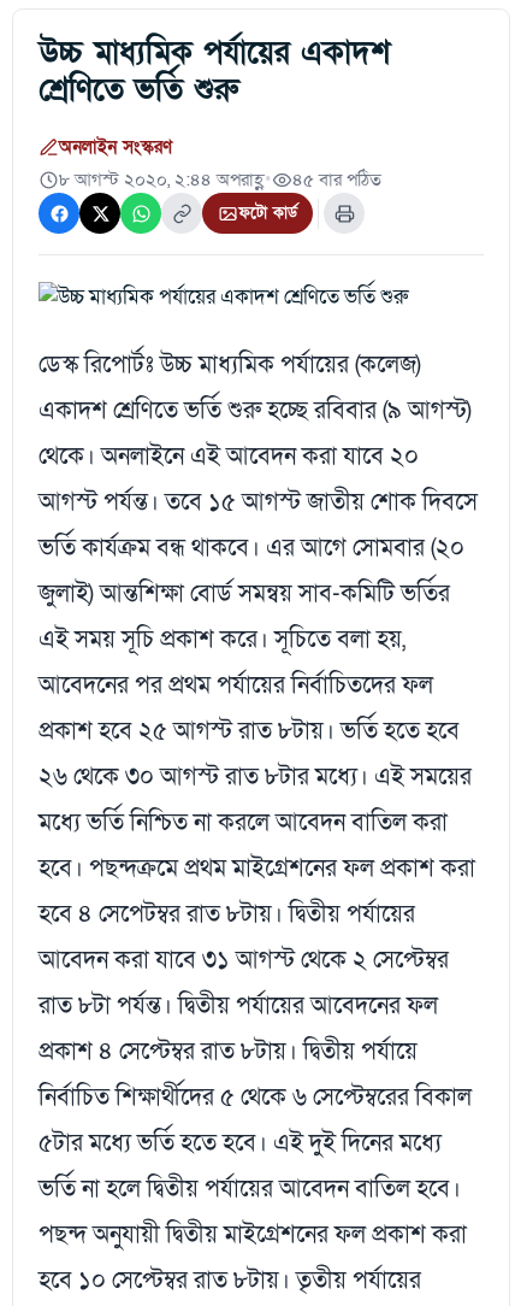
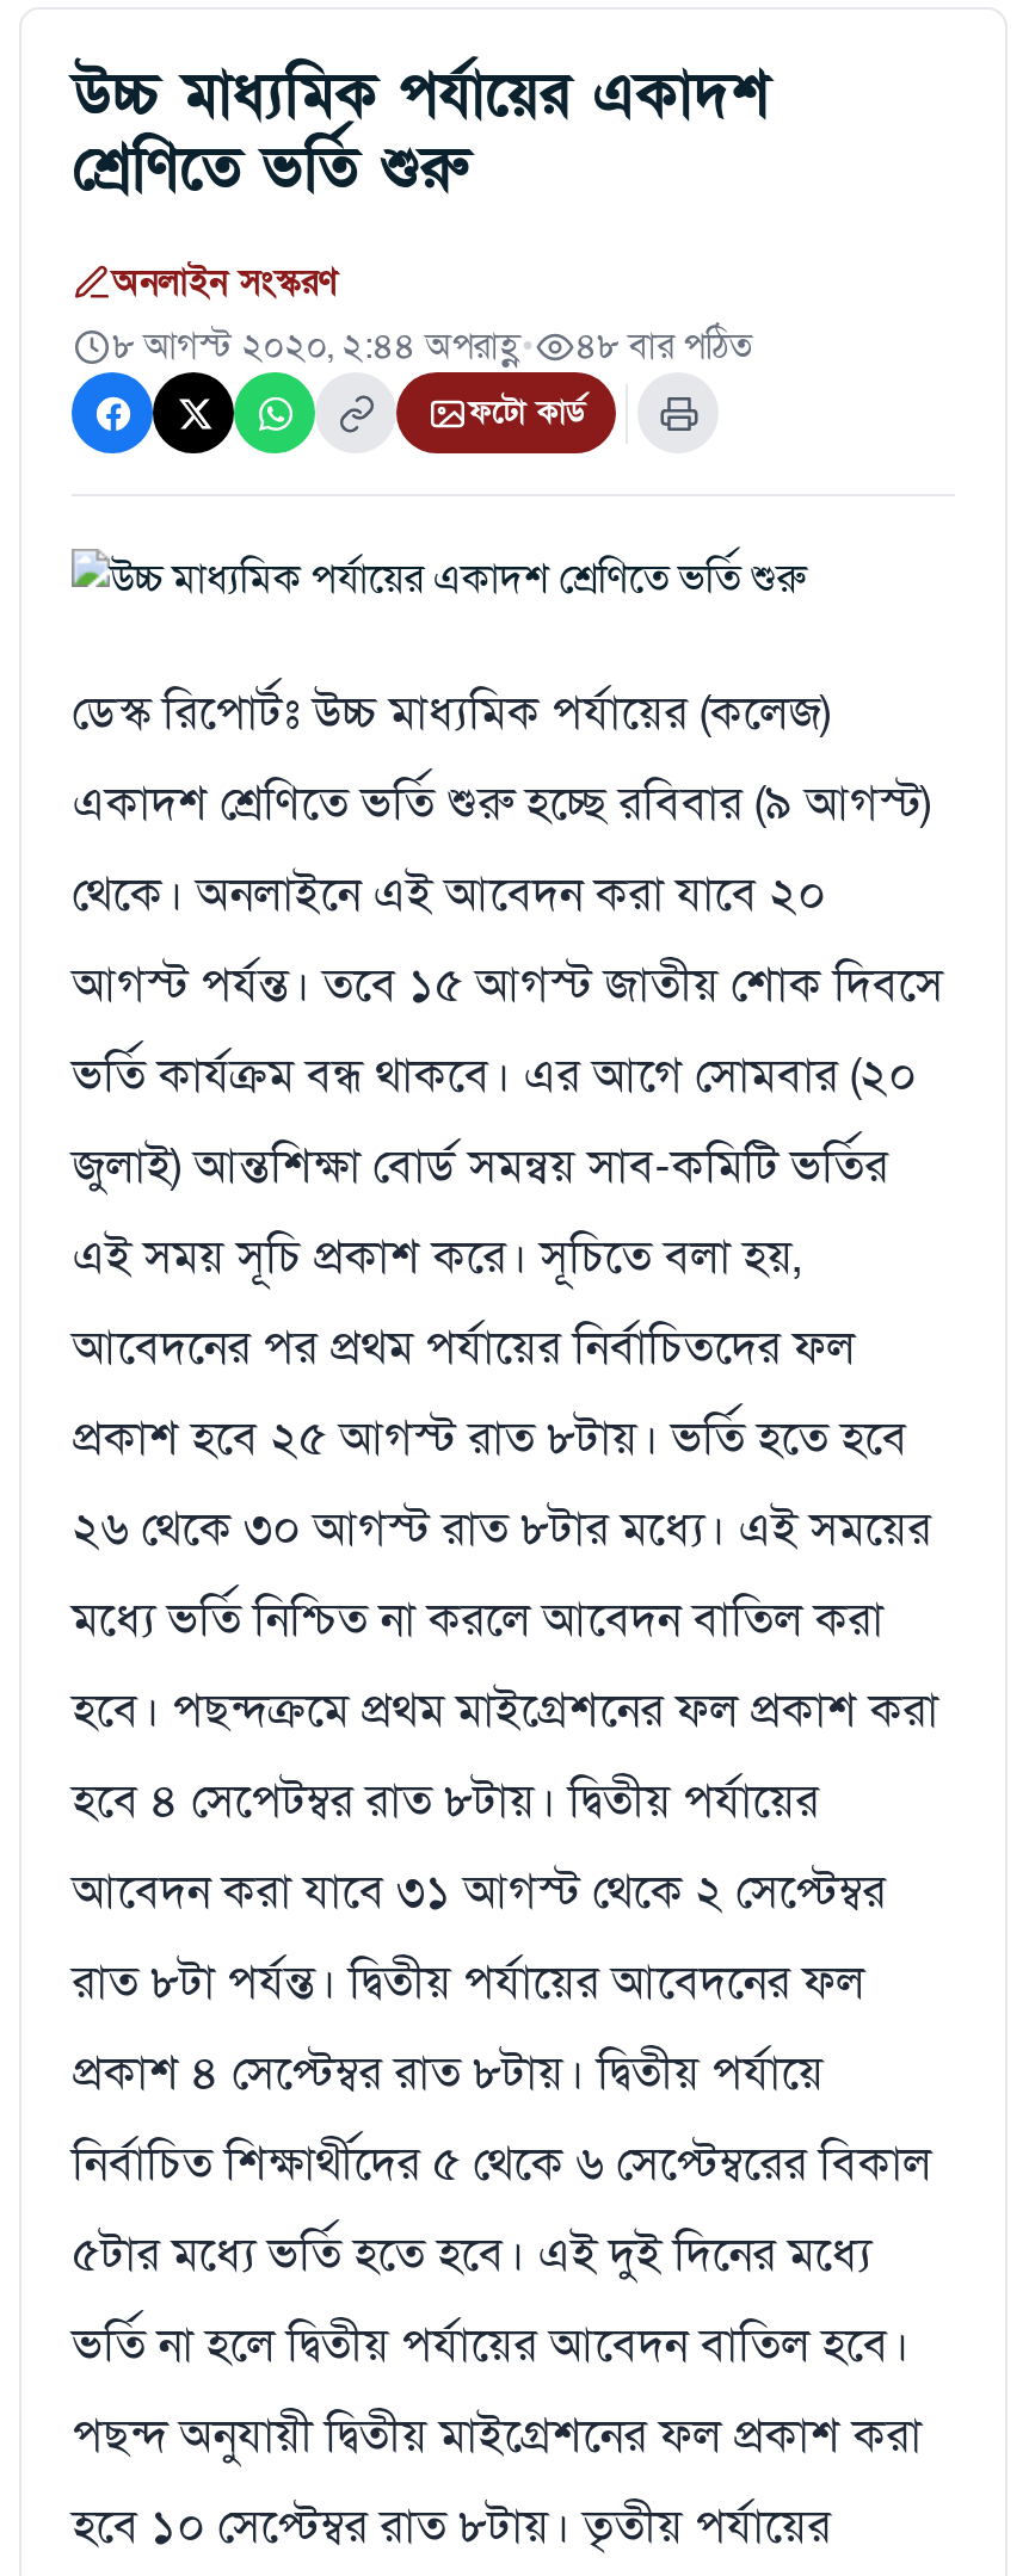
[59,169,382,192] ৮ আগস্ট ২০২০, ২:৪৪ অপরাহ্ণ • ৪৫ বার পঠিত -> [113,325,753,371] ৮ আগস্ট ২০২০, ২:৪৪ অপরাহ্ণ • ৪৮ বার পঠিত

